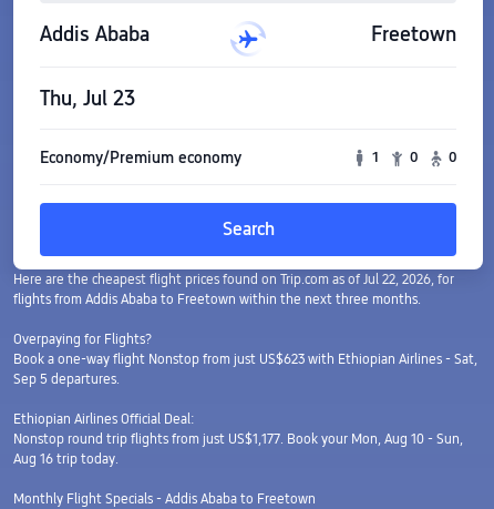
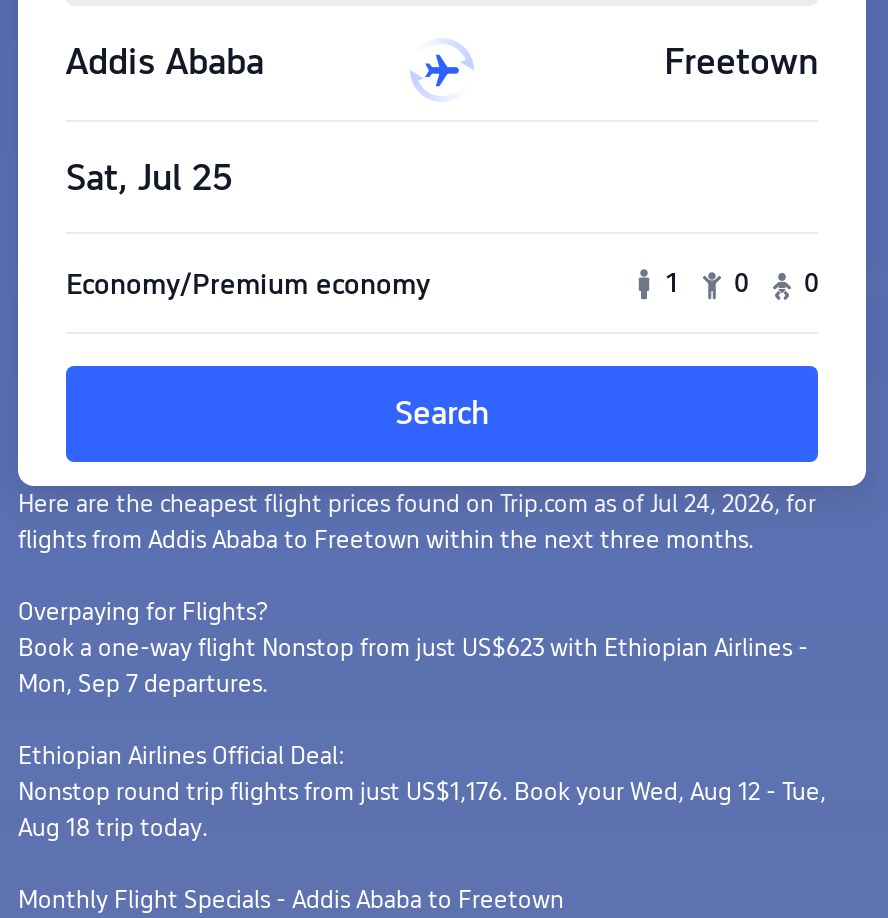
[40,86,135,109] Thu, Jul 23 -> [66,155,232,197] Sat, Jul 25
[13,271,454,287] Here are the cheapest flight prices found on Trip.com as of Jul 22, 2026, for -> [18,489,816,517] Here are the cheapest flight prices found on Trip.com as of Jul 24, 2026, for
[13,351,477,386] Book a one-way flight Nonstop from just US$623 with Ethiopian Airlines - Sat, | Sep 5 departures. -> [18,633,808,697] Book a one-way flight Nonstop from just US$623 with Ethiopian Airlines - | Mon, Sep 7 departures.
[13,431,463,446] Nonstop round trip flights from just US$1,177. Book your Mon, Aug 10 - Sun, -> [18,777,826,805] Nonstop round trip flights from just US$1,176. Book your Wed, Aug 12 - Tue,
[13,451,119,466] Aug 16 trip today. -> [18,813,208,841] Aug 18 trip today.

